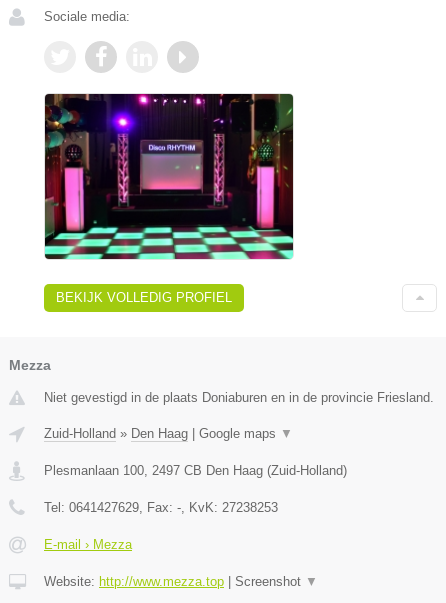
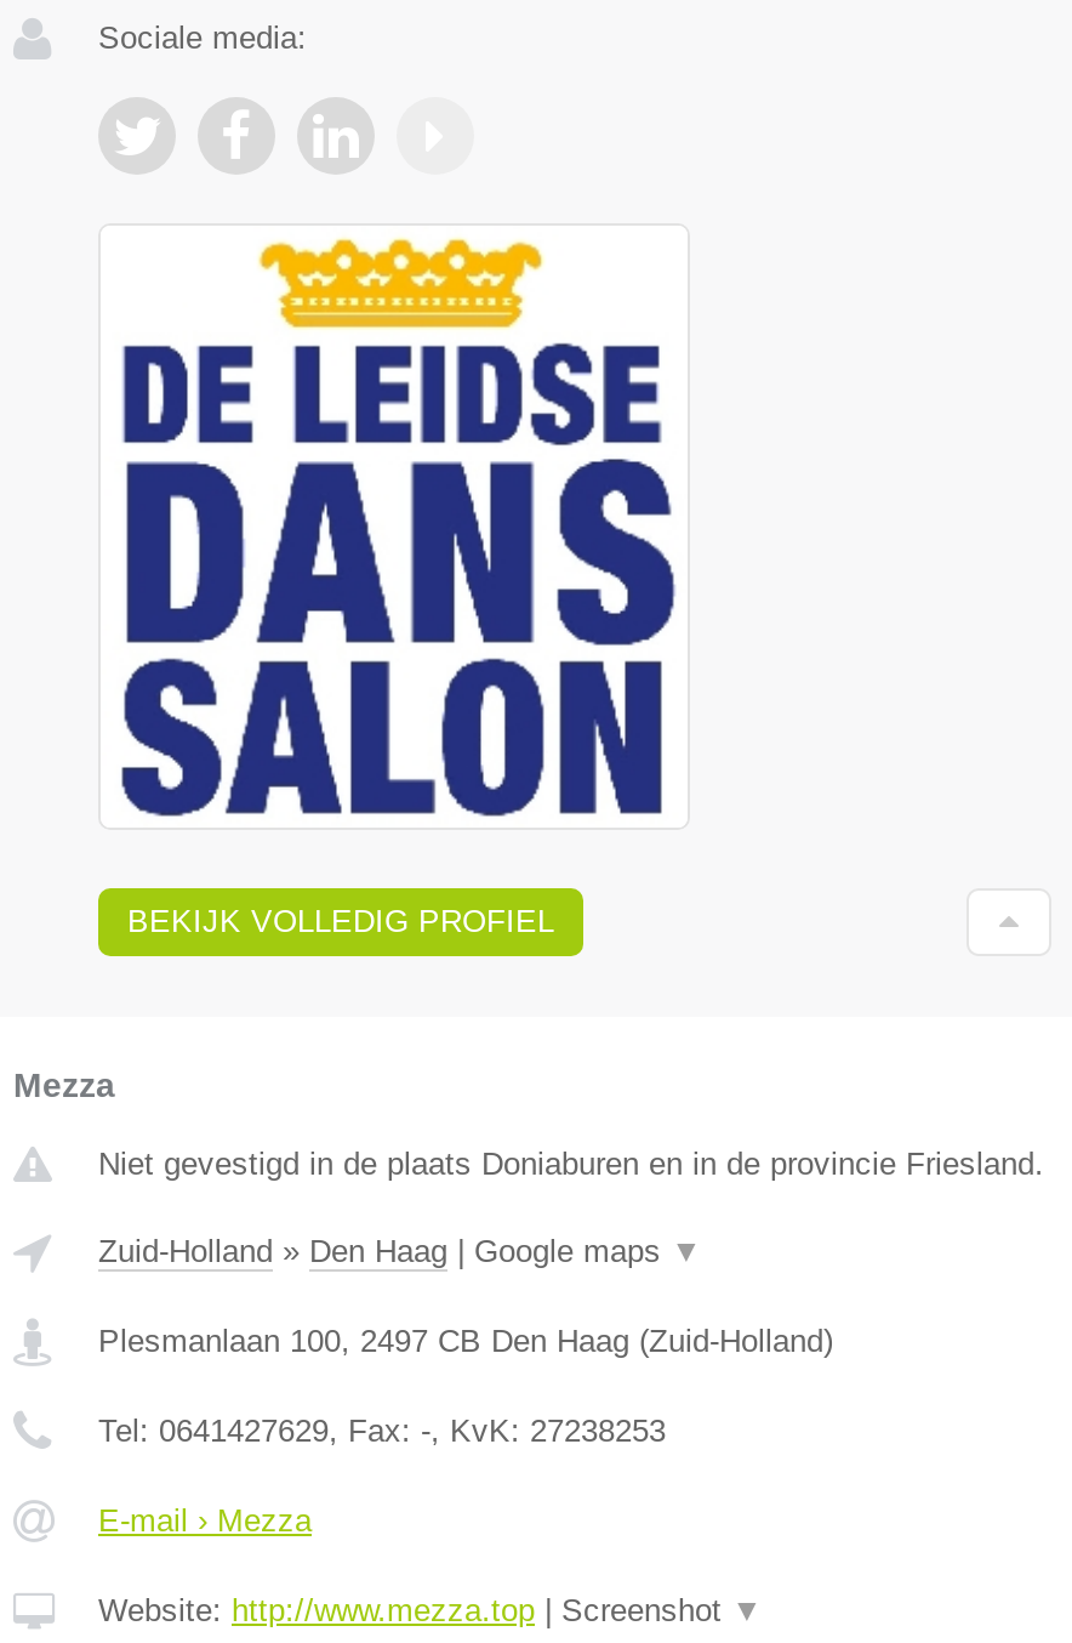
[44,93,294,260] [image] -> [101,237,702,819] [image]

